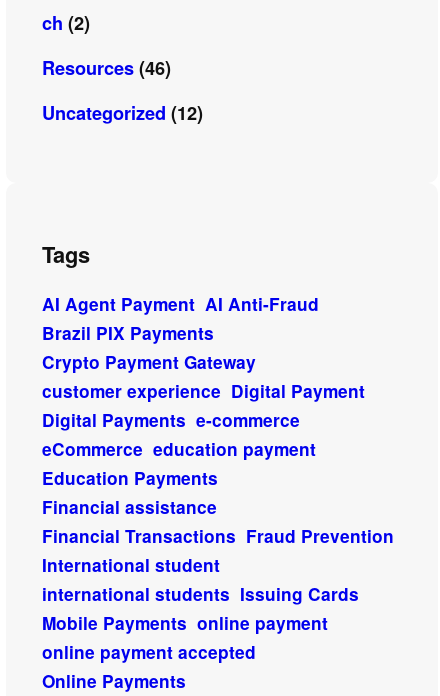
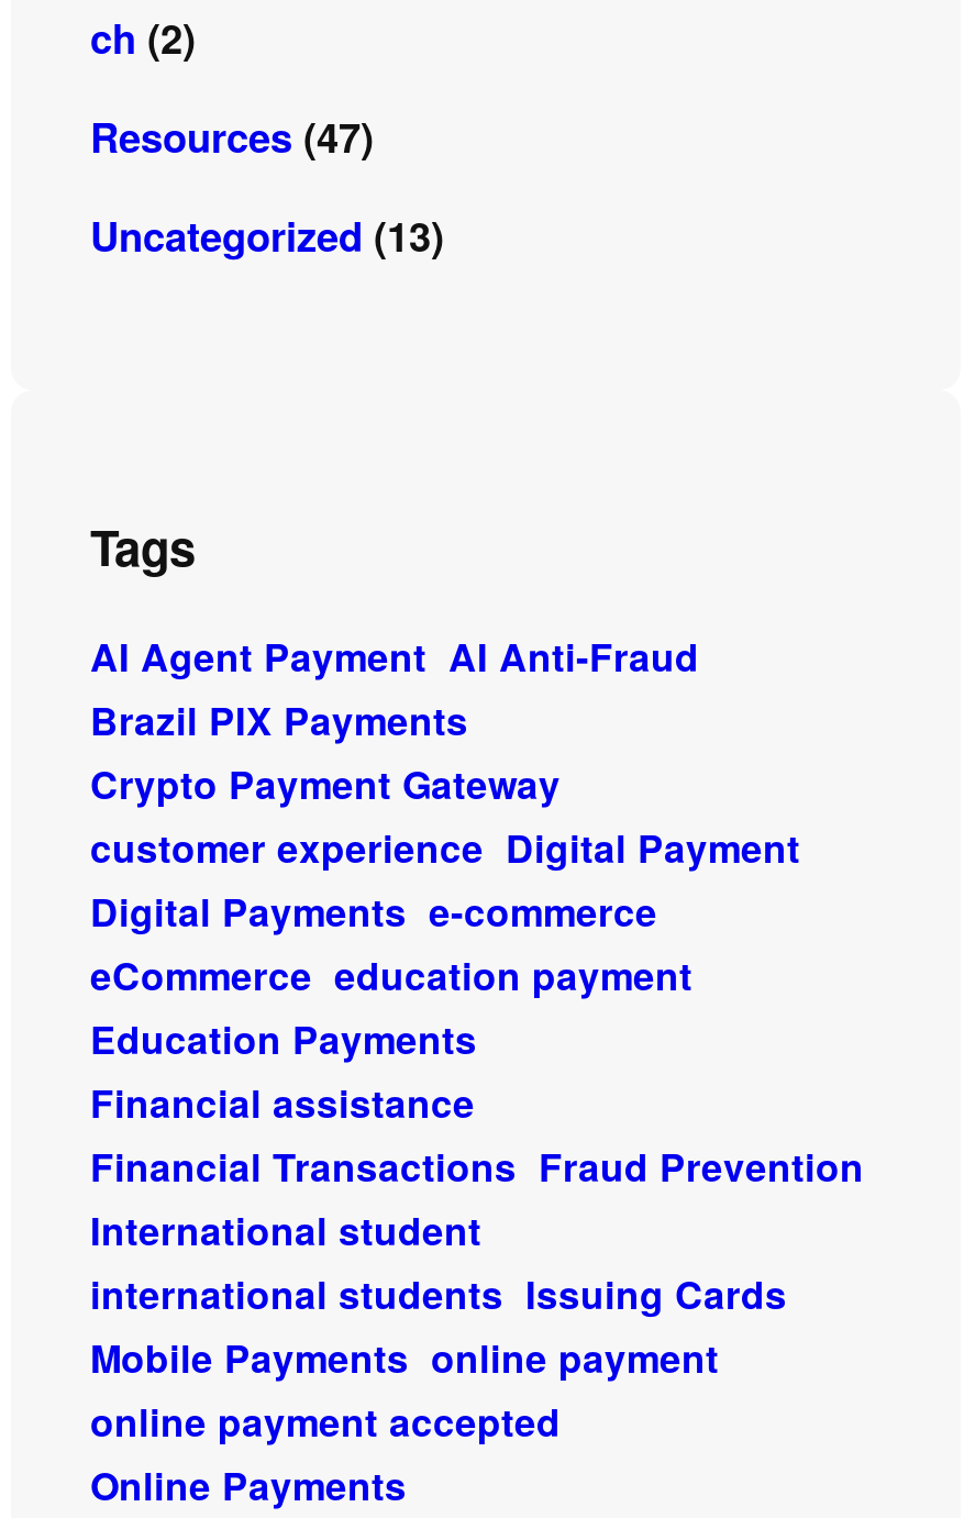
[42,55,171,81] Resources (46) -> [90,110,374,167] Resources (47)
[42,100,203,126] Uncategorized (12) -> [90,209,444,266] Uncategorized (13)

